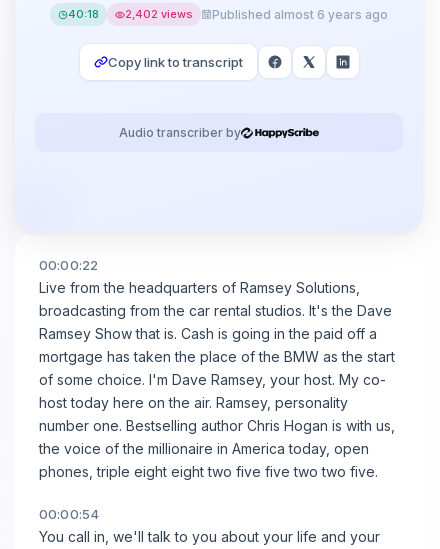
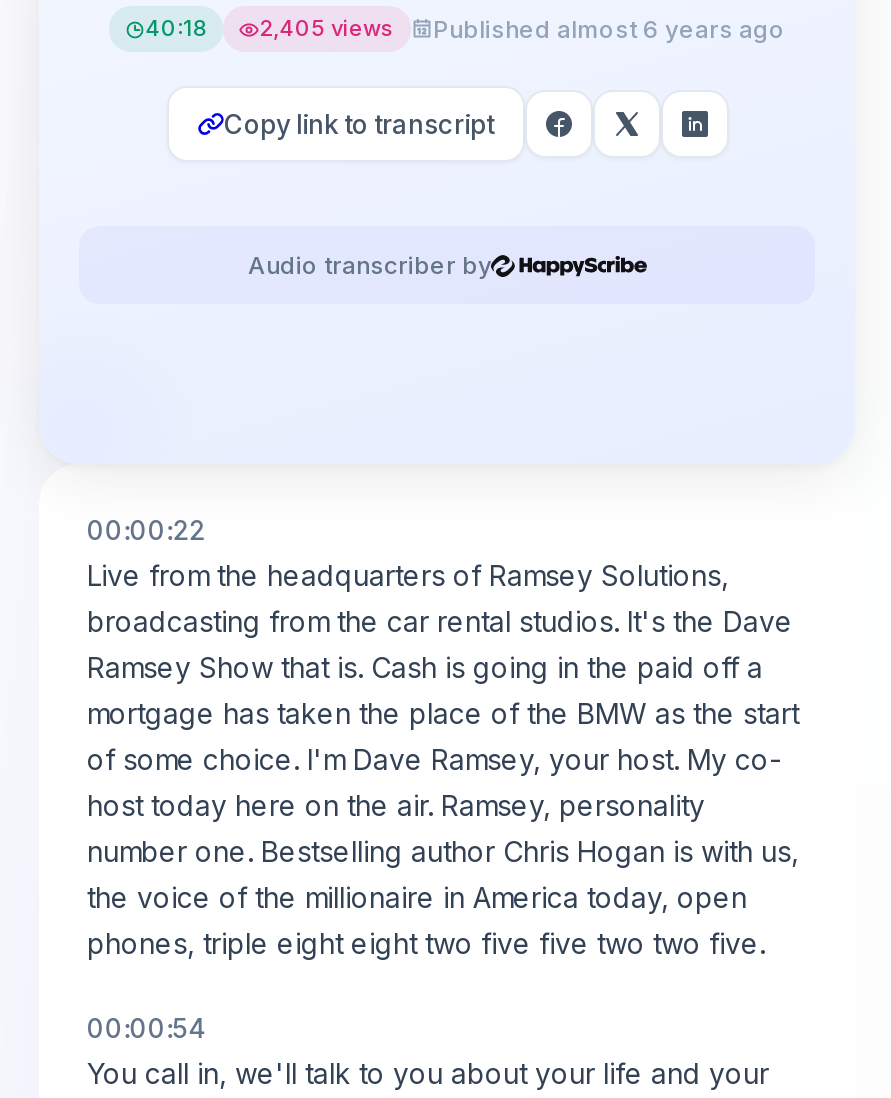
[68,7,388,22] 40:18 2,402 views Published almost 6 years ago -> [145,14,785,44] 40:18 2,405 views Published almost 6 years ago

